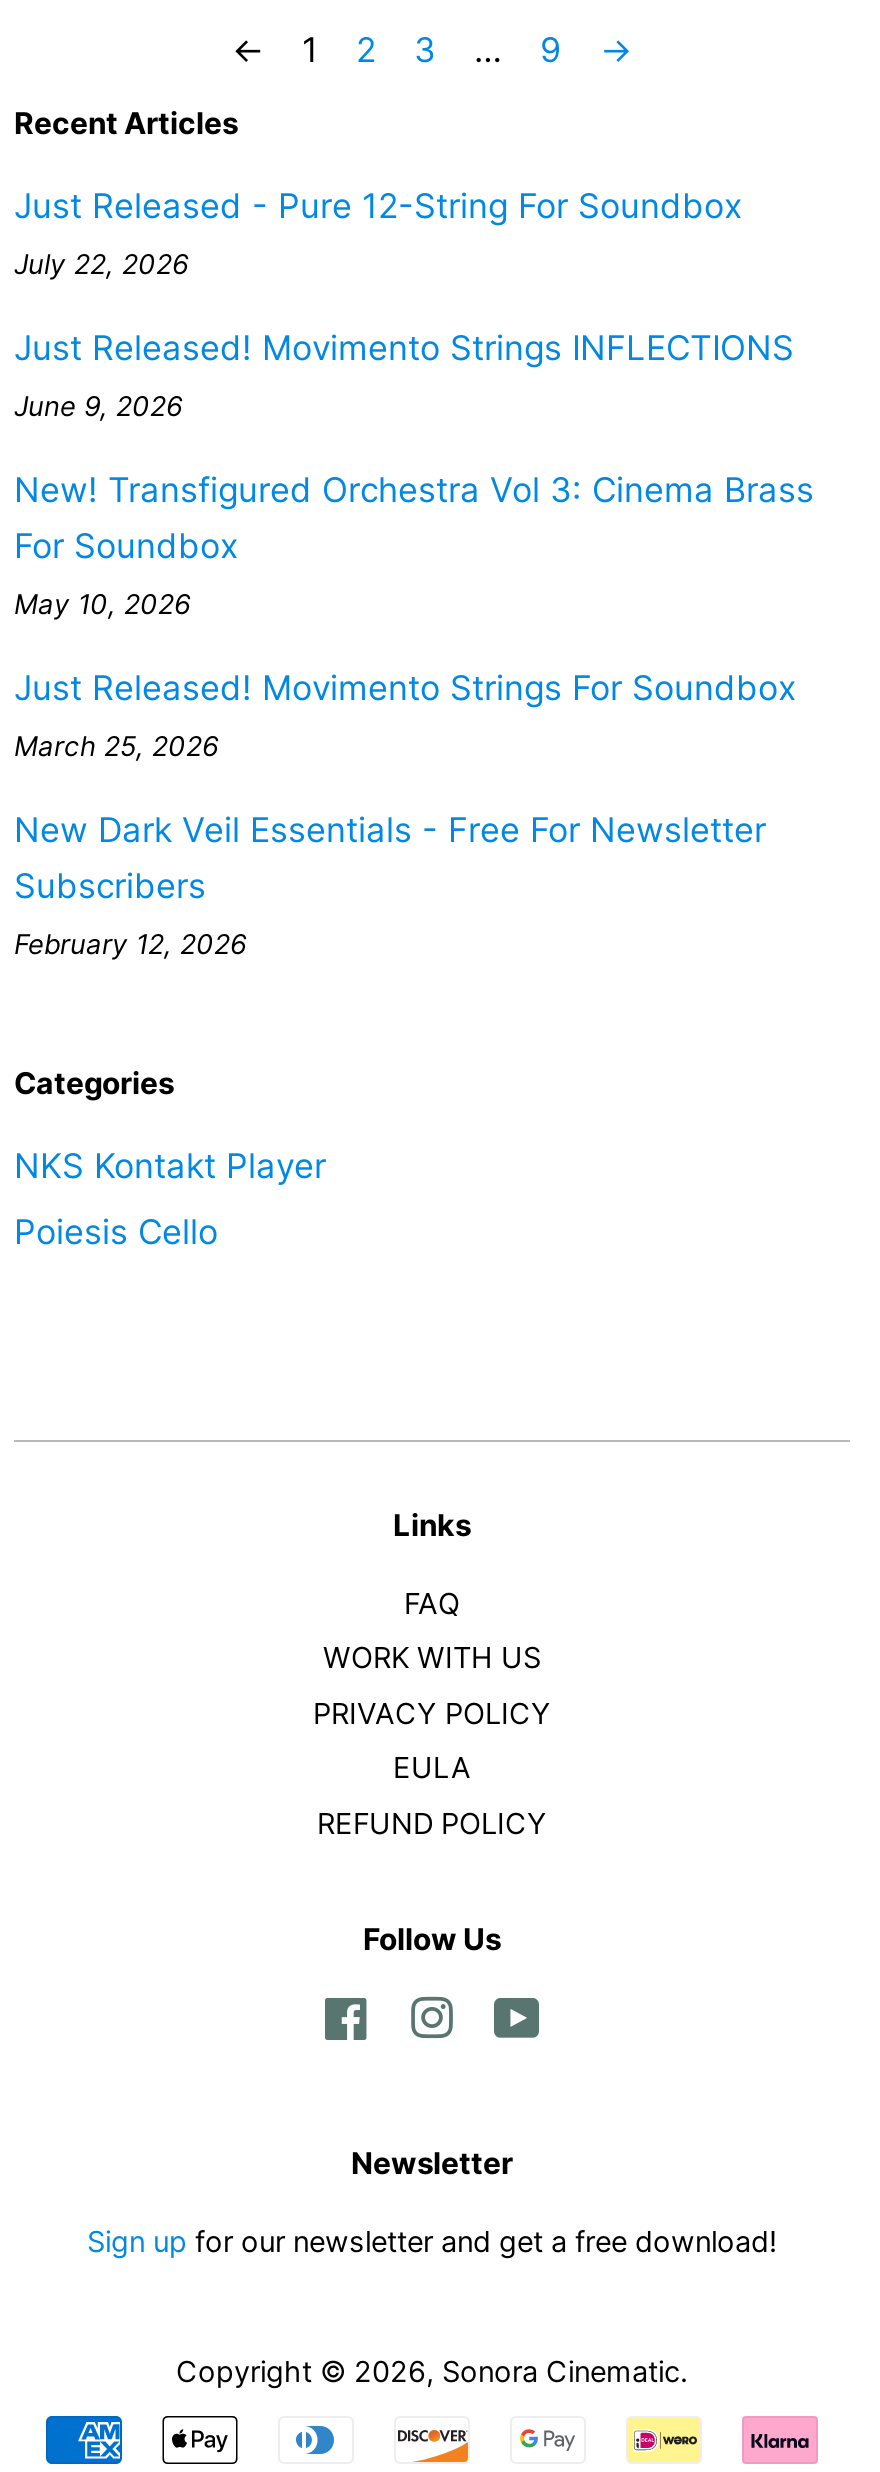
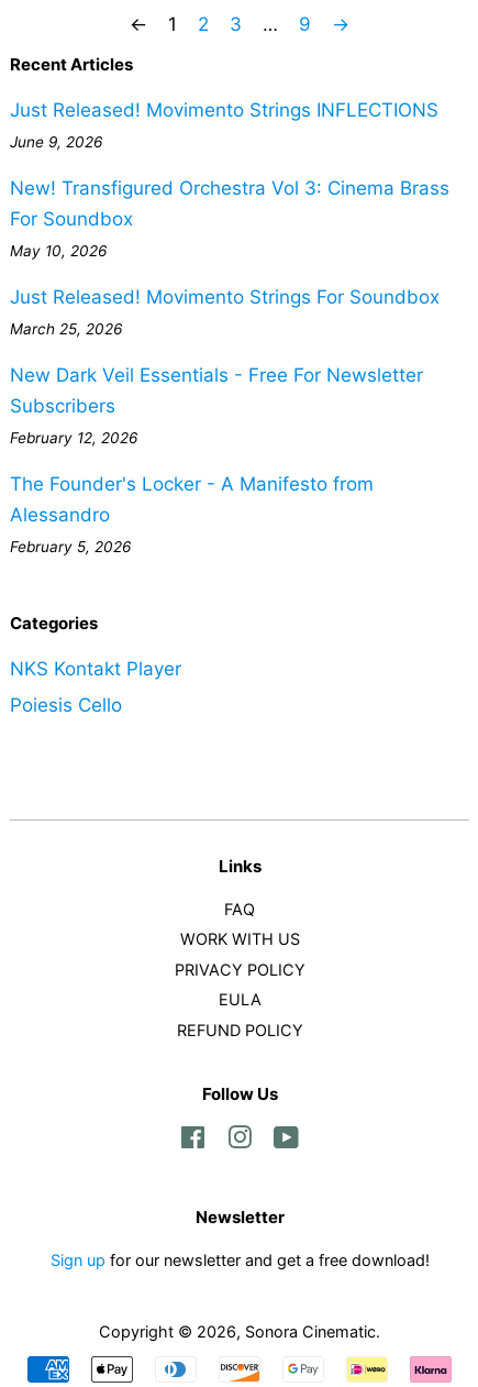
[14,187,742,281] Just Released - Pure 12-String For Soundbox | July 22, 2026 -> none
moved [14,329,814,961] -> [10,99,449,447]: Just Released! Movimento Strings INFLECTIONS | June 9, 2026 | New! Transfigured Orchestra Vol 3: Cinema Brass | ... | Subscribers | February 12, 2026
none -> [10,473,374,556] The Founder's Locker - A Manifesto from | Alessandro | February 5, 2026

